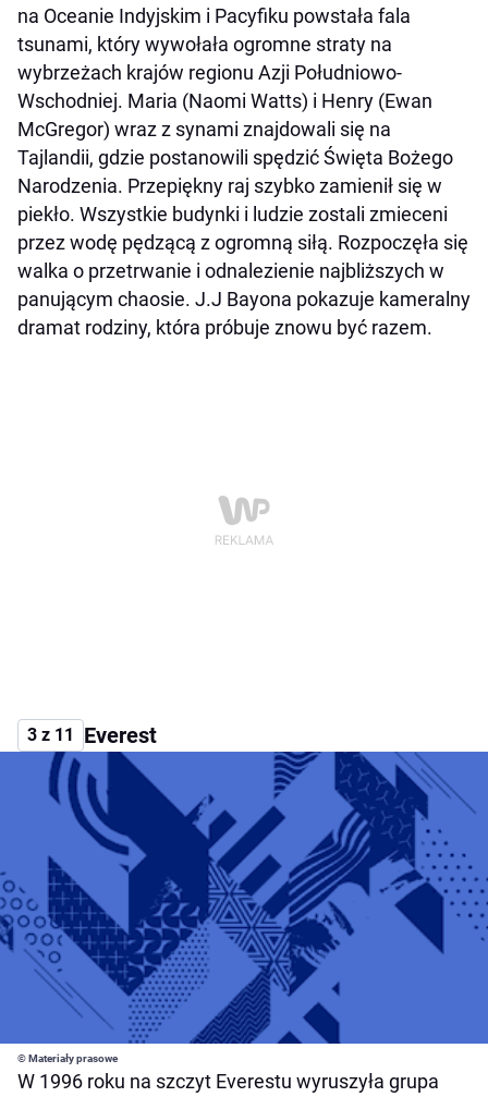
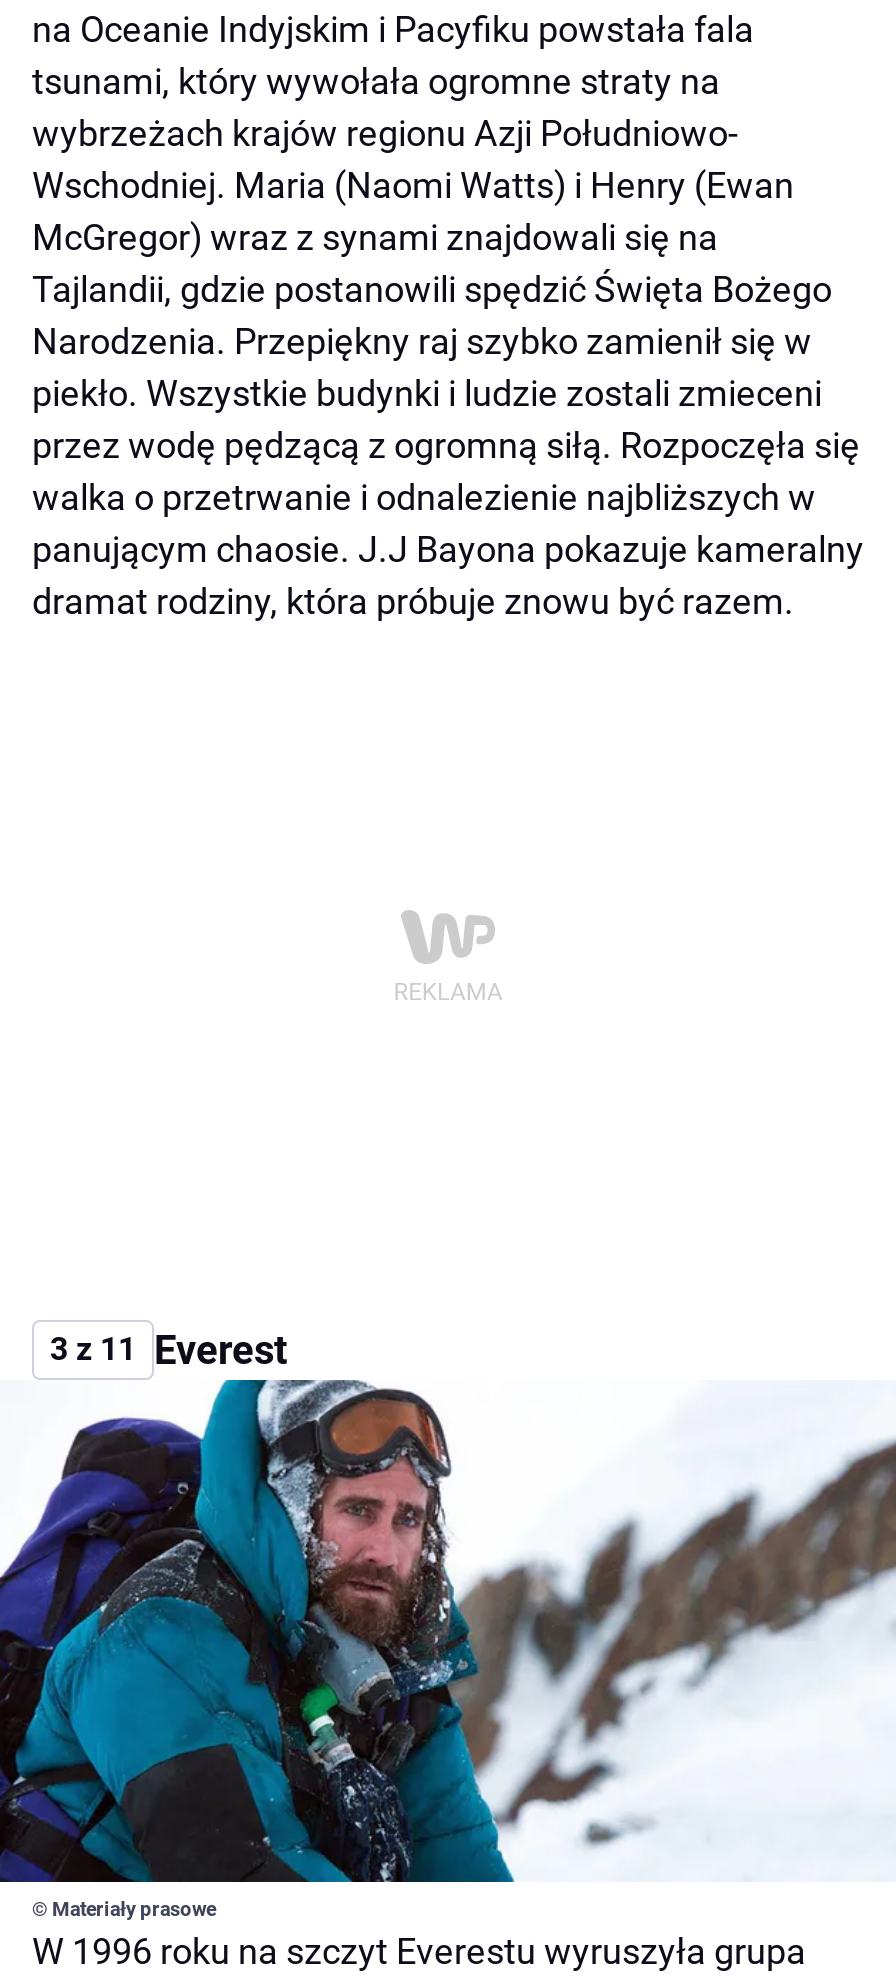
[3,751,485,1045] [image] -> [6,1378,890,1884] [image]

